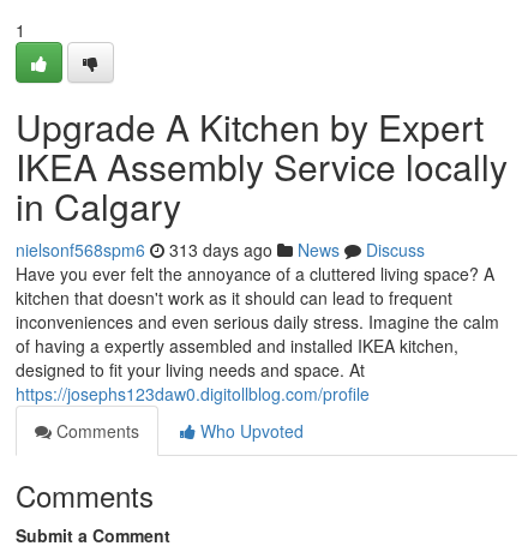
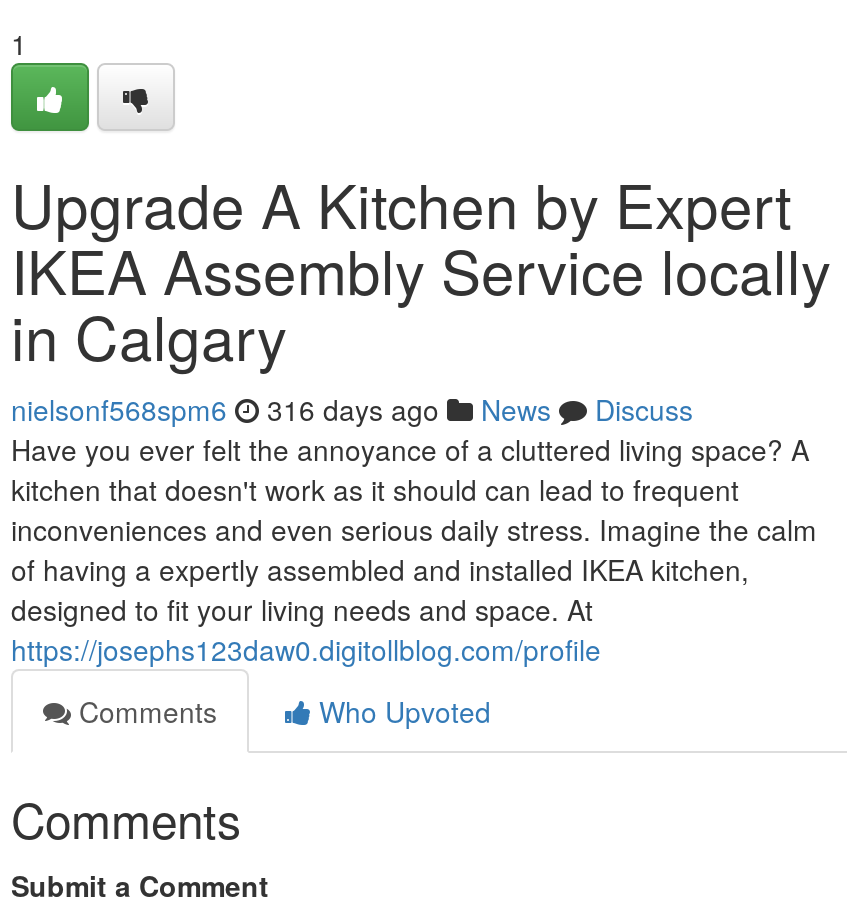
[16,238,425,262] nielsonf568spm6 313 days ago News Discuss -> [11,389,693,429] nielsonf568spm6 316 days ago News Discuss

